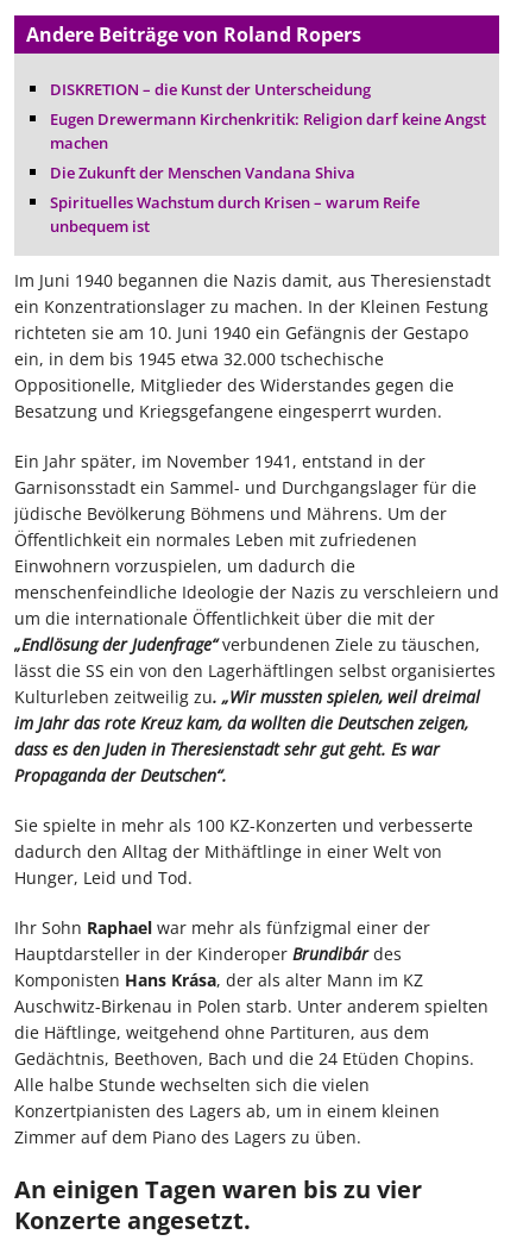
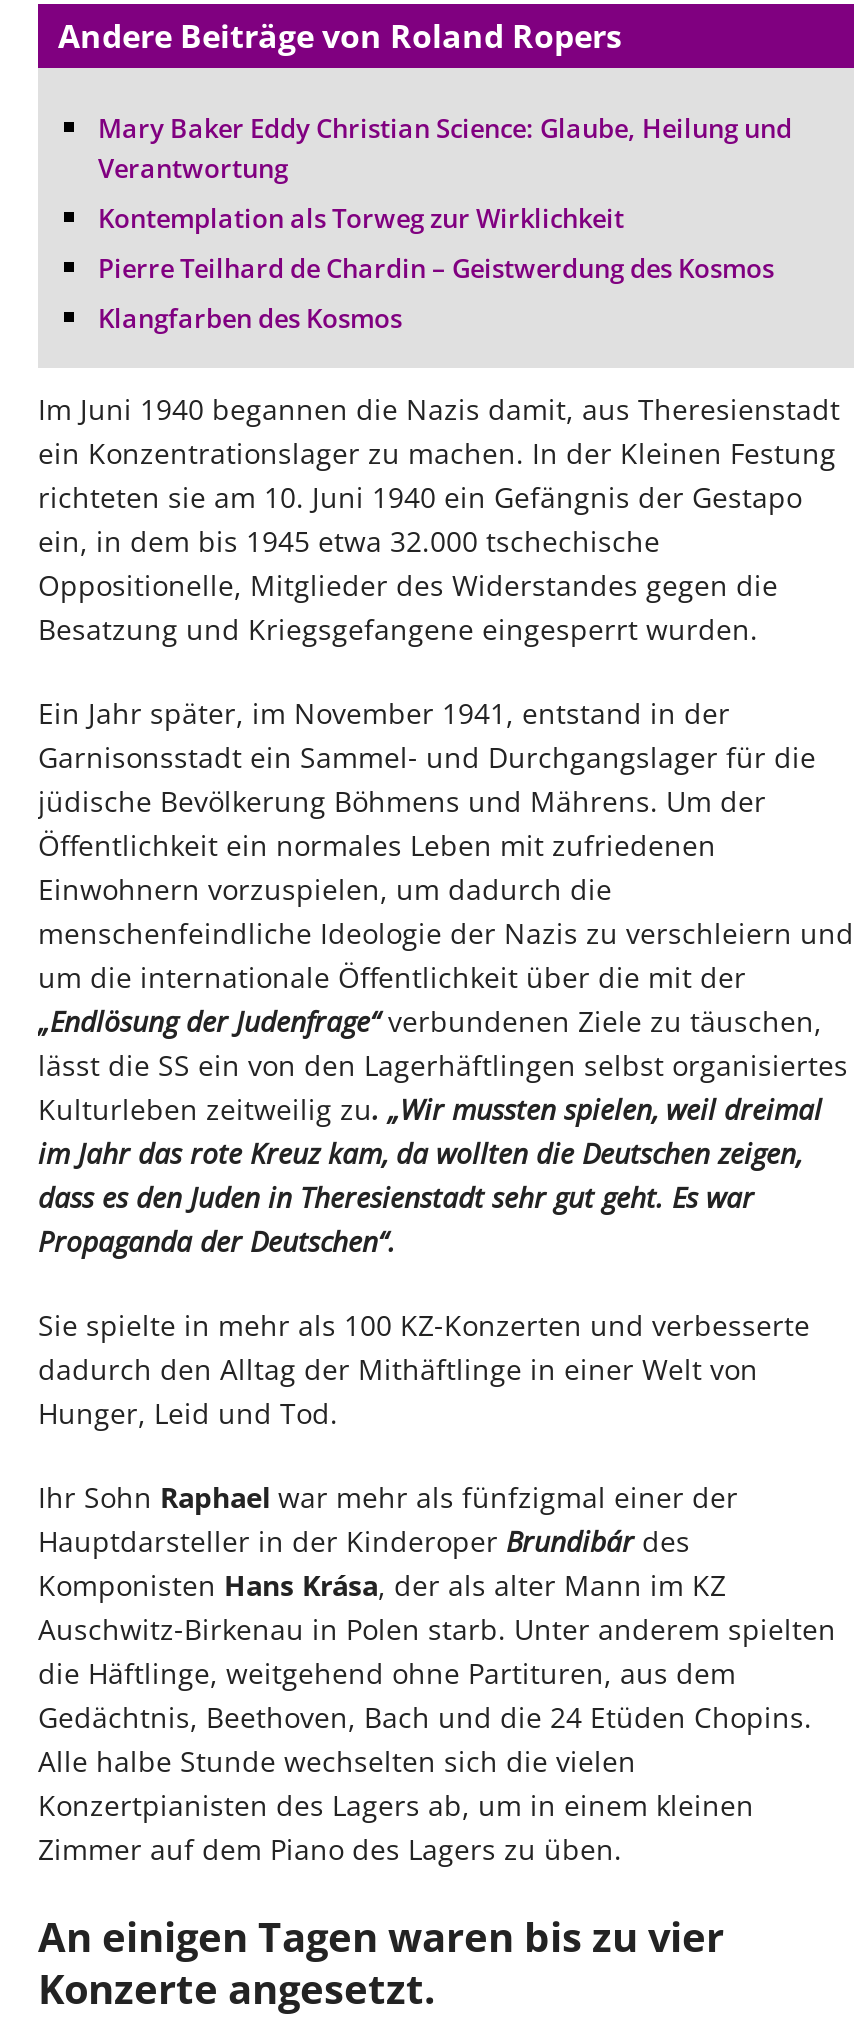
[50,78,486,236] DISKRETION – die Kunst der Unterscheidung | Eugen Drewermann Kirchenkritik: Religion darf keine Angst | machen | Die Zukunft der Menschen Vandana Shiva | Spirituelles Wachstum durch Krisen – warum Reife | unbequem ist -> [98,109,792,335] Mary Baker Eddy Christian Science: Glaube, Heilung und | Verantwortung | Kontemplation als Torweg zur Wirklichkeit | Pierre Teilhard de Chardin – Geistwerdung des Kosmos | Klangfarben des Kosmos

